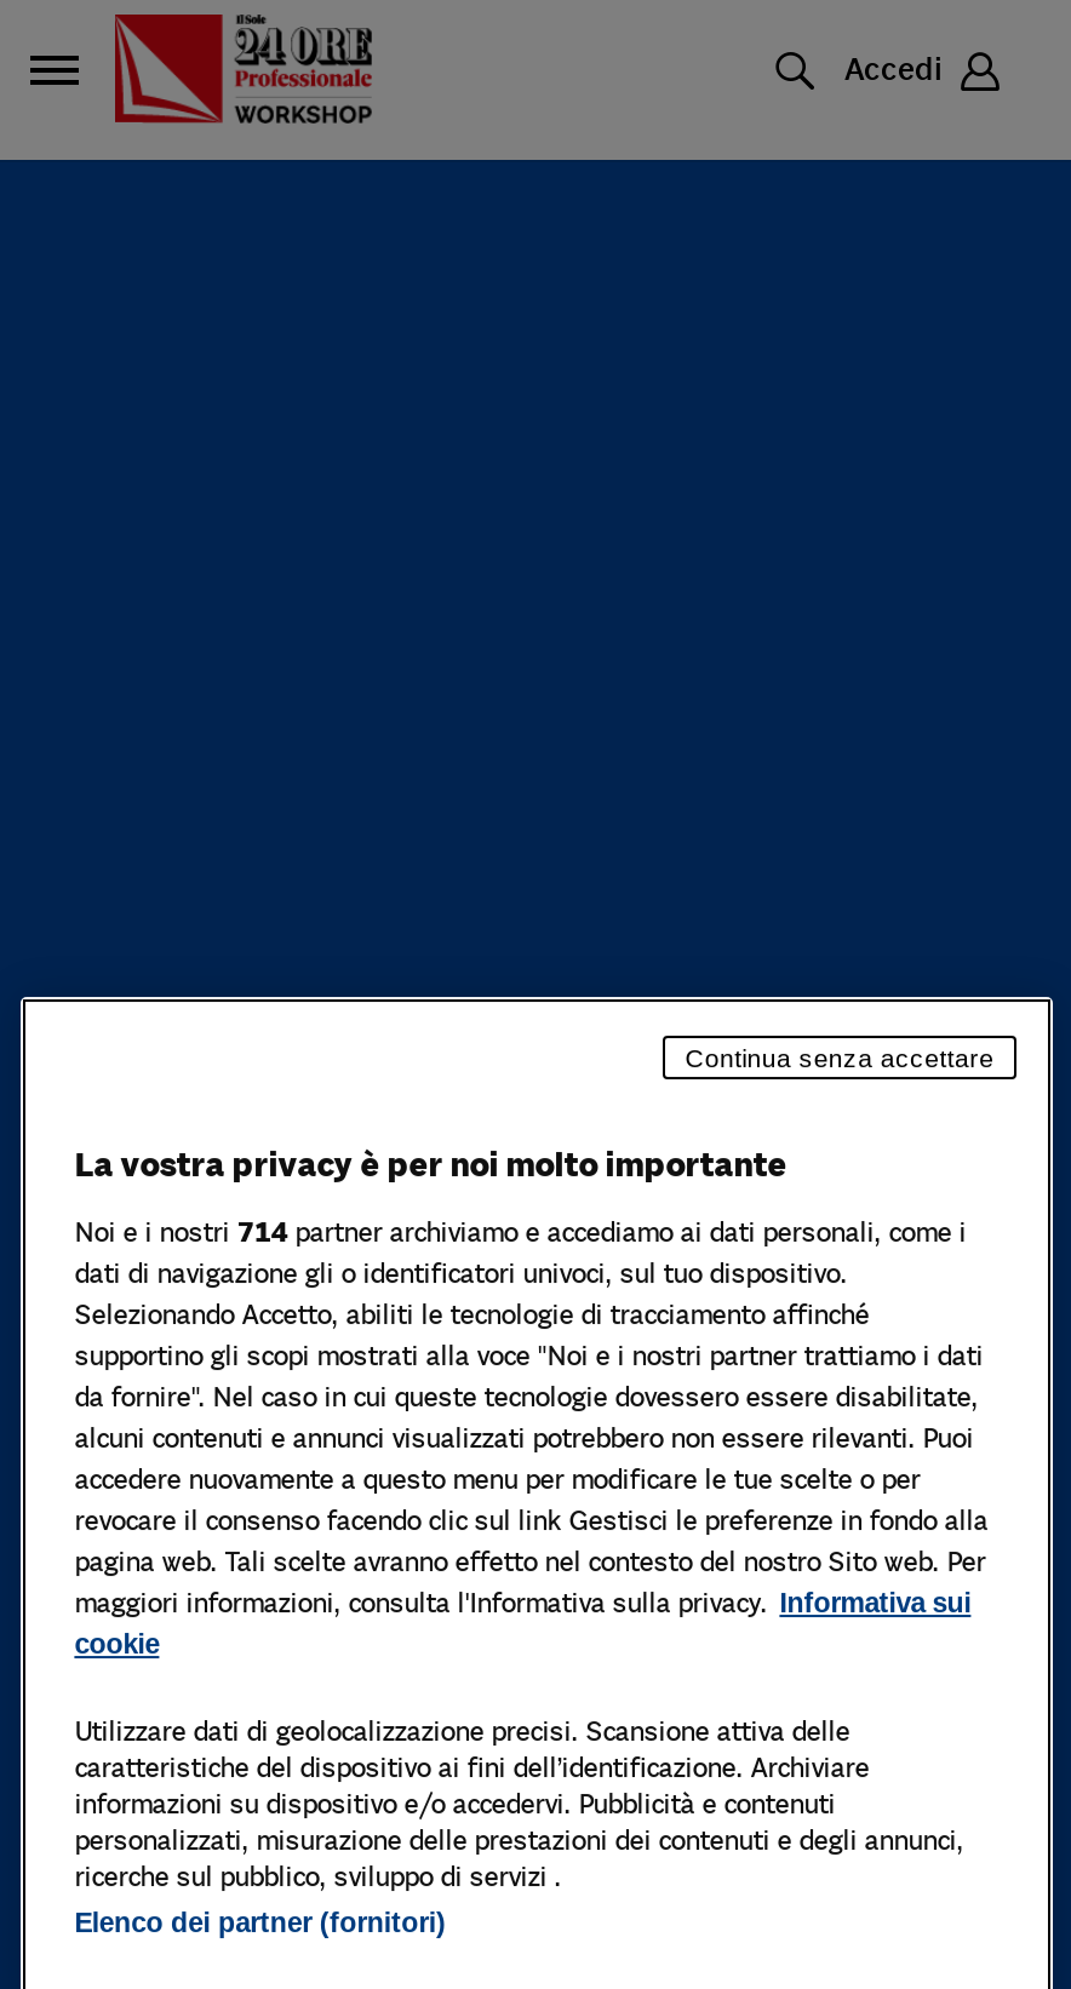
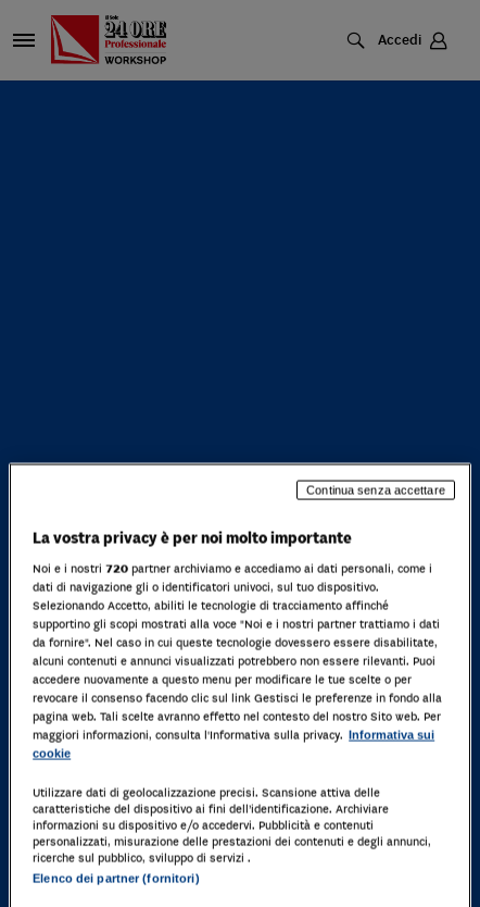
[74,1215,966,1249] Noi e i nostri 714 partner archiviamo e accediamo ai dati personali, come i -> [33,560,432,575] Noi e i nostri 720 partner archiviamo e accediamo ai dati personali, come i

